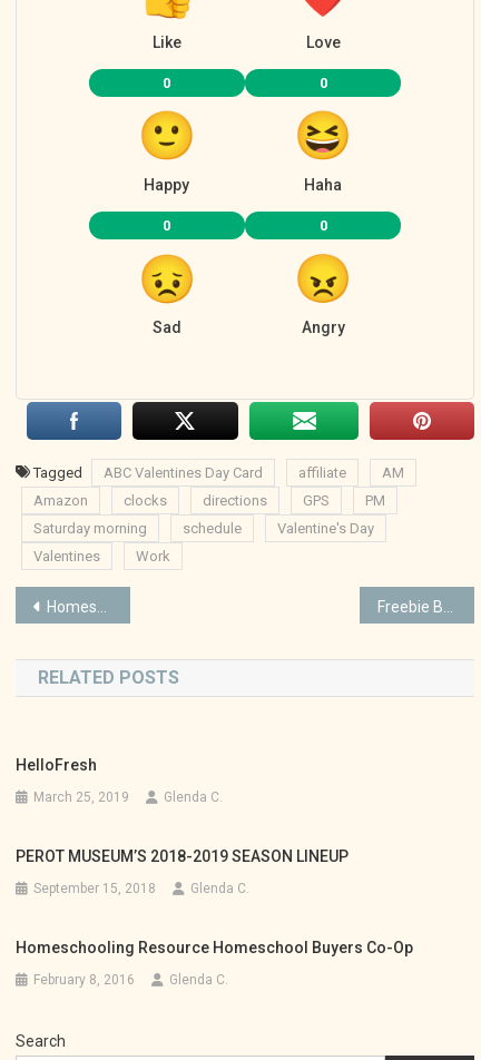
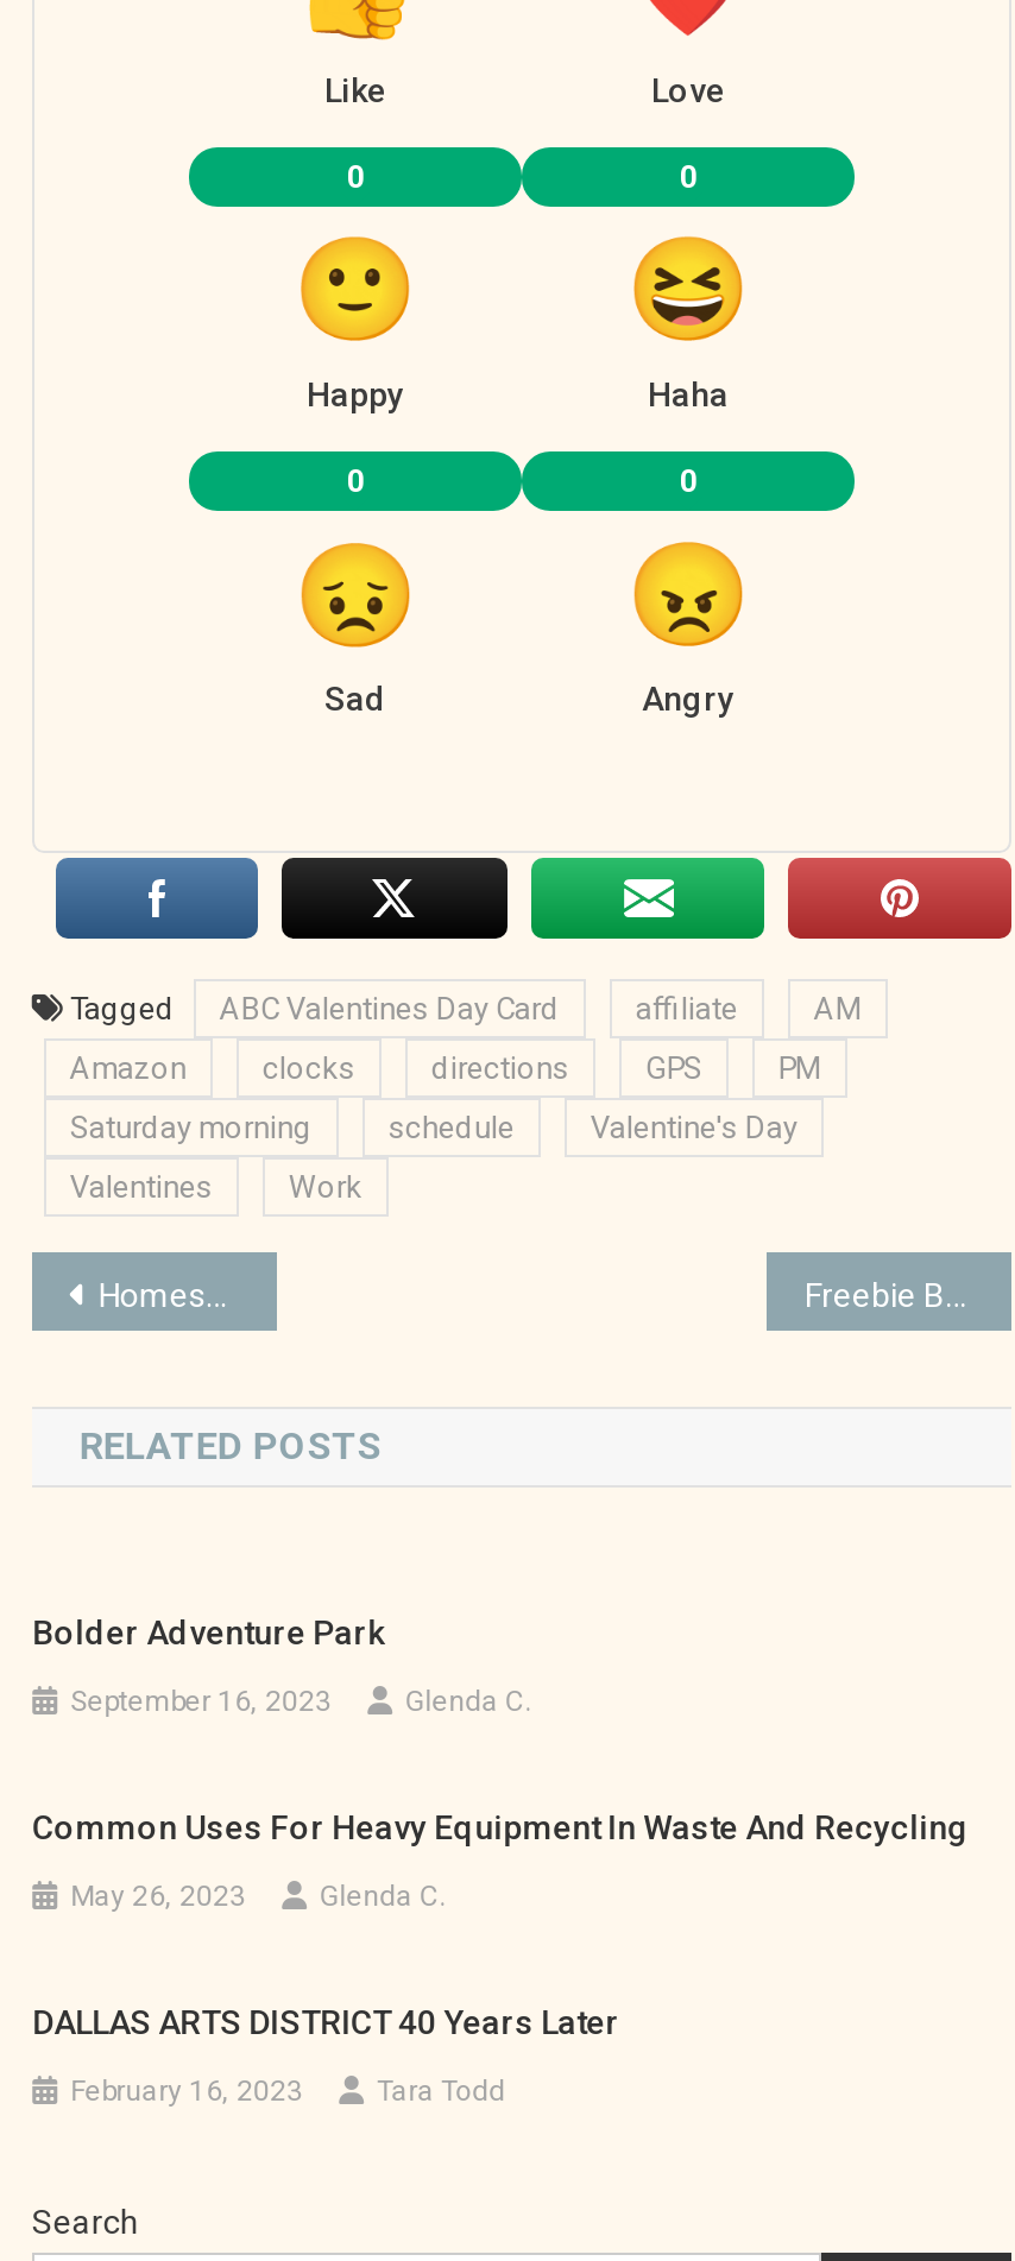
[16,756,97,774] HelloFresh -> [32,1614,384,1652] Bolder Adventure Park
[34,790,129,805] March 25, 2019 -> [70,1685,332,1719] September 16, 2023
[16,848,349,865] PEROT MUSEUM’S 2018-2019 SEASON LINEUP -> [32,1809,969,1847] Common Uses For Heavy Equipment In Waste And Recycling
[34,881,156,897] September 15, 2018 -> [70,1880,246,1913] May 26, 2023
[16,939,413,957] Homeschooling Resource Homeschool Buyers Co-Op -> [32,2004,619,2042] DALLAS ARTS DISTRICT 40 Years Later
[34,972,228,988] February 8, 2016 | Glenda C. -> [70,2075,505,2108] February 16, 2023 | Tara Todd

